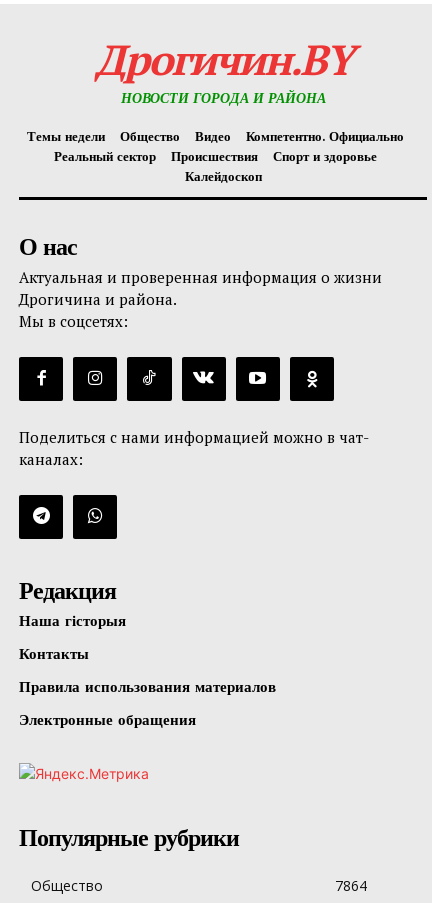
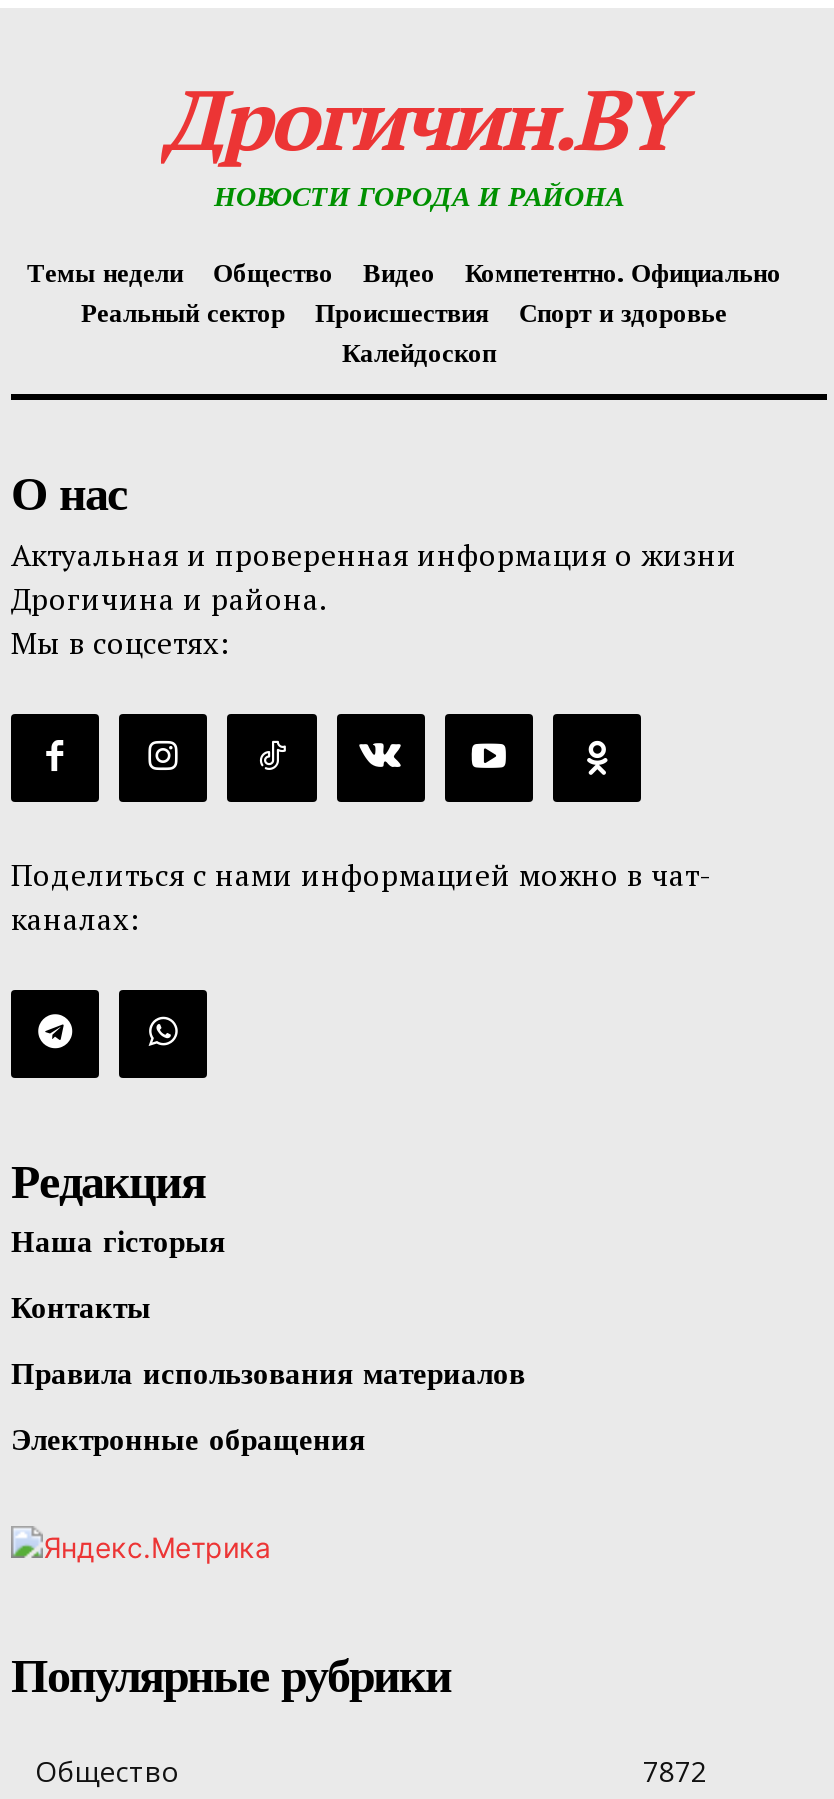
[335,876,367,895] 7864 -> [643,1752,707,1790] 7872

